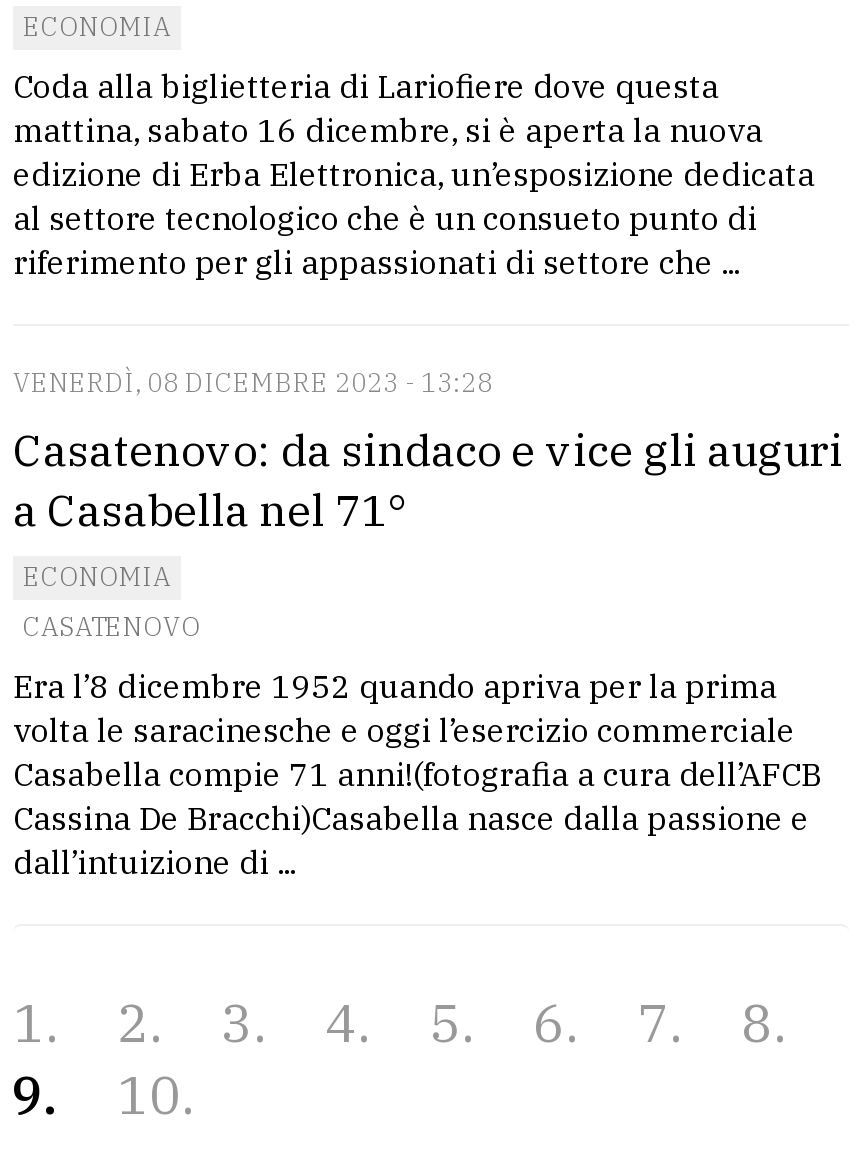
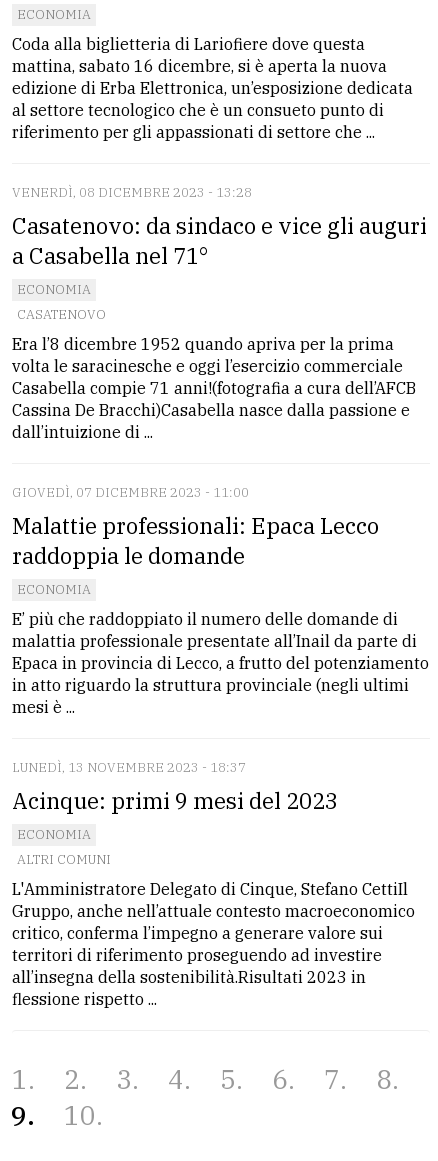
none -> [12,484,429,1009] GIOVEDÌ, 07 DICEMBRE 2023 - 11:00 | Malattie professionali: Epaca Lecco | raddoppia le domande | ECONOMIA | E’ più che raddoppiato il numero delle domande di | malattia professionale presentate all’Inail da parte di | Epaca in provincia di Lecco, a frutto del potenziamento | in atto riguardo la struttura provinciale (negli ultimi | mesi è ... | LUNEDÌ, 13 NOVEMBRE 2023 - 18:37 | Acinque: primi 9 mesi del 2023 | ECONOMIA | ALTRI COMUNI | L'Amministratore Delegato di Cinque, Stefano CettiIl | Gruppo, anche nell’attuale contesto macroeconomico | critico, conferma l’impegno a generare valore sui | territori di riferimento proseguendo ad investire | all’insegna della sostenibilità.Risultati 2023 in | flessione rispetto ...

